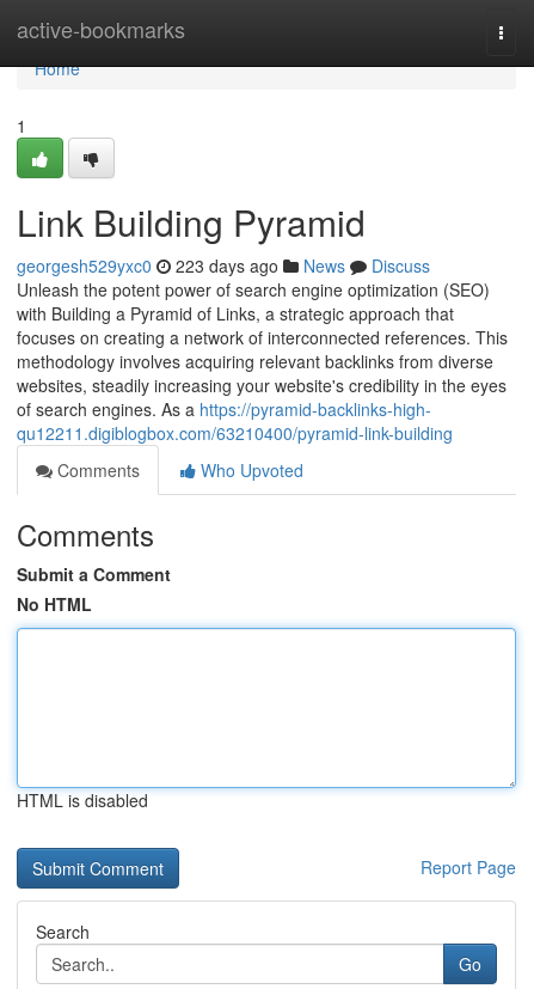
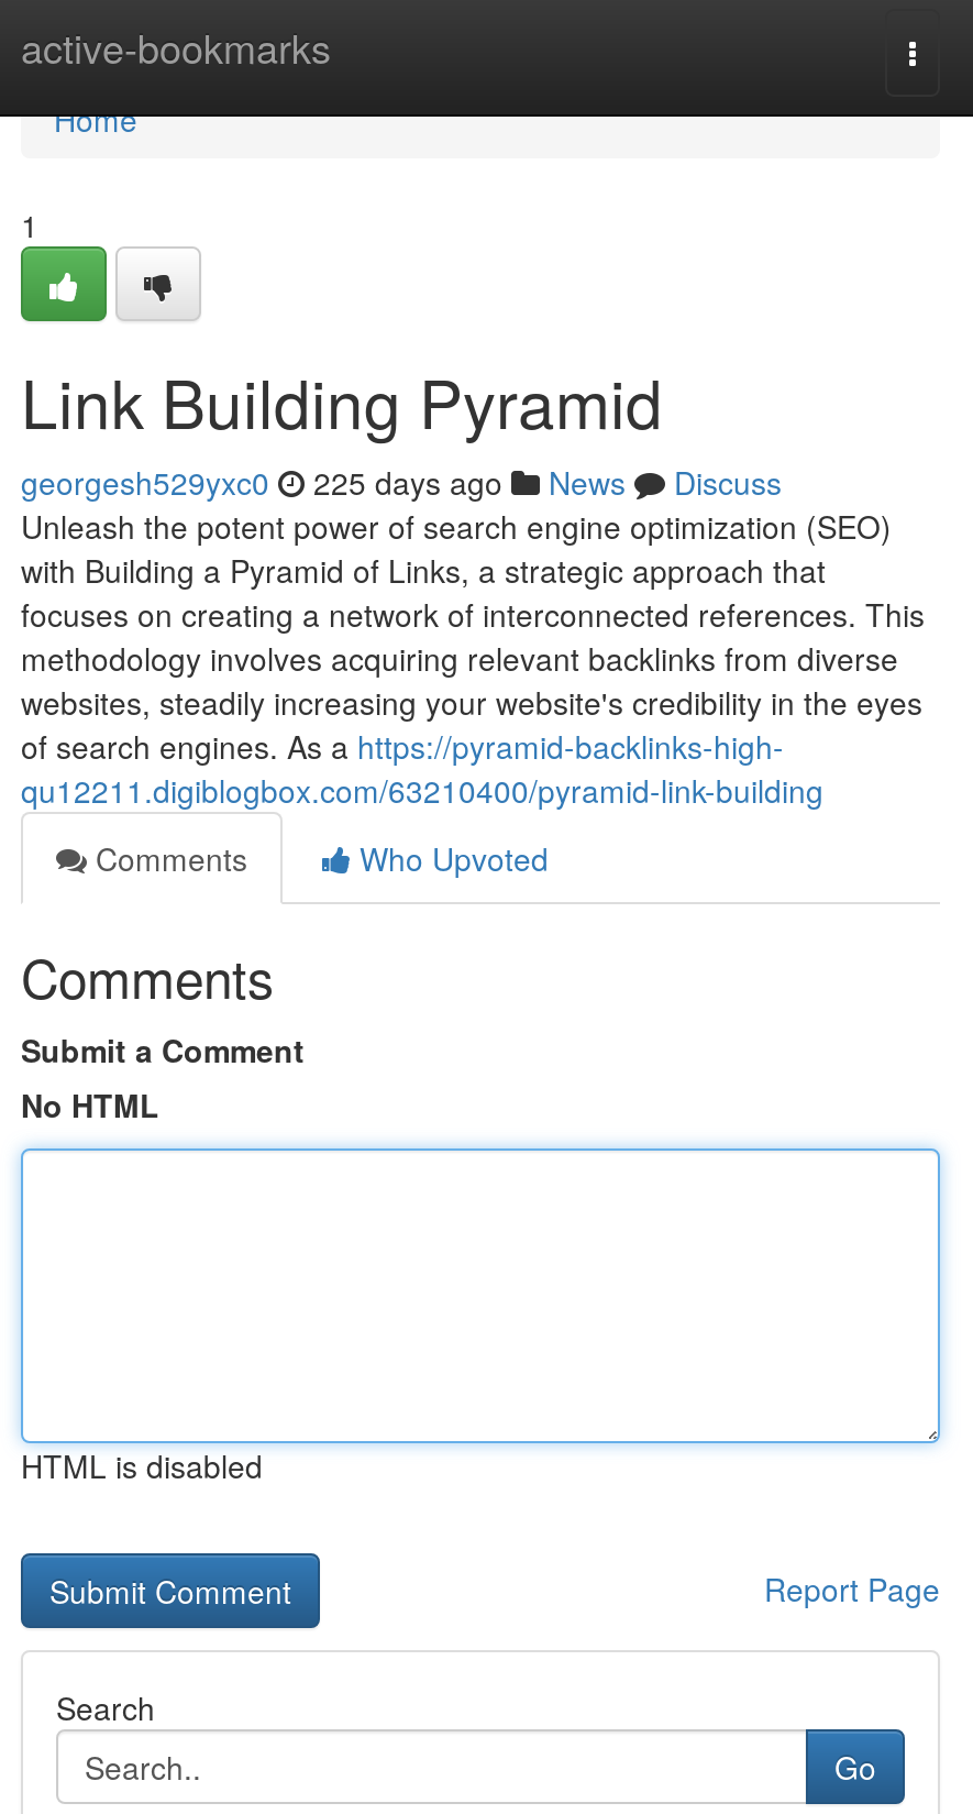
[17,254,430,277] georgesh529yxc0 223 days ago News Discuss -> [21,460,782,504] georgesh529yxc0 225 days ago News Discuss

